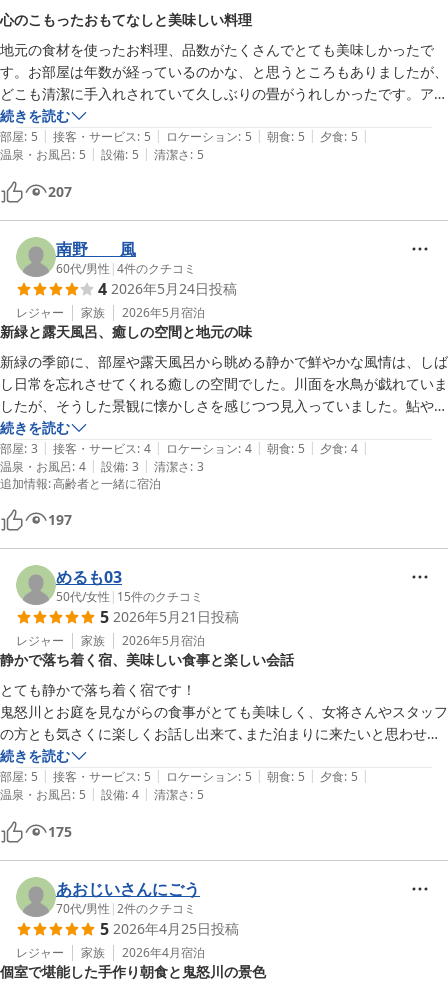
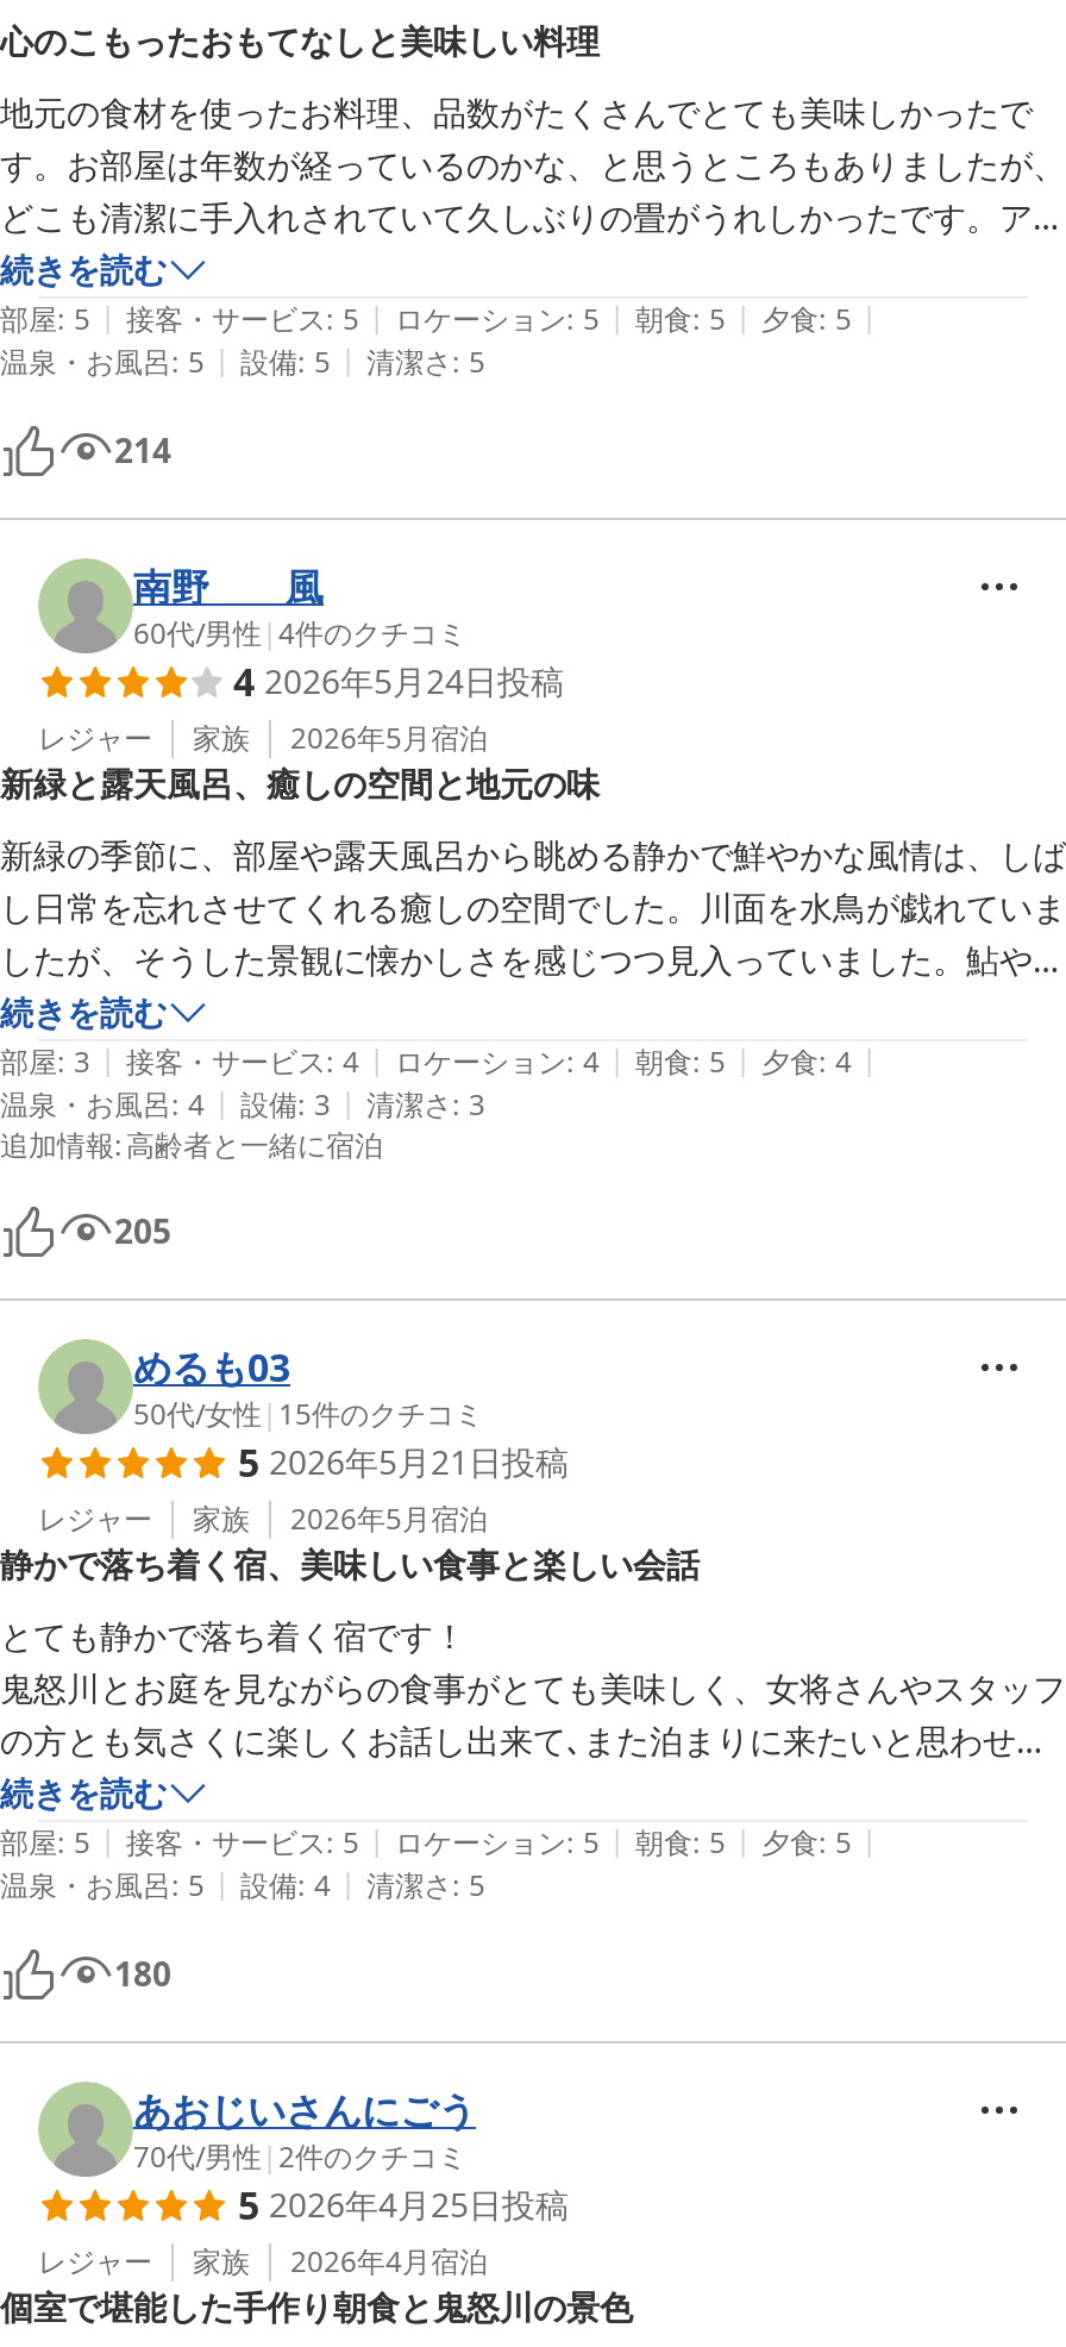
[48,182,72,201] 207 -> [114,427,171,472] 214
[48,510,72,529] 197 -> [114,1208,171,1253] 205
[48,822,72,841] 175 -> [114,1951,171,1996] 180

